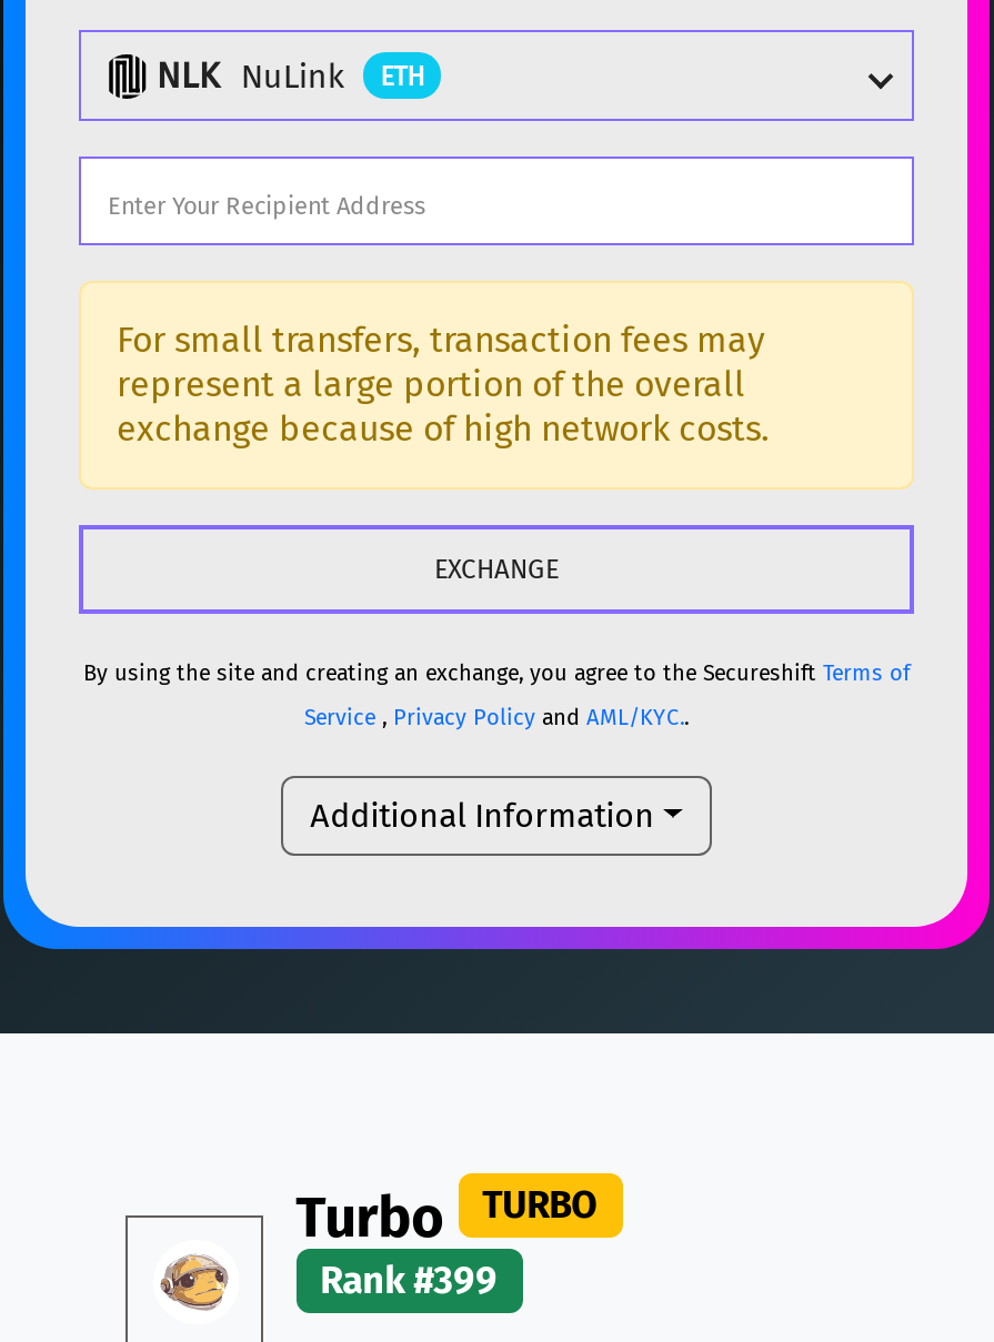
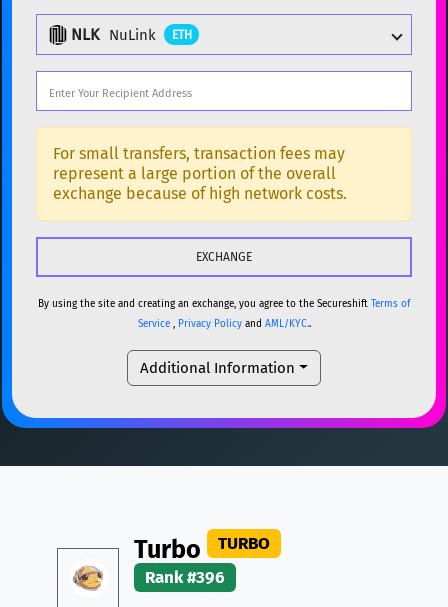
[320,1257,498,1303] Rank #399 -> [145,567,225,588] Rank #396

